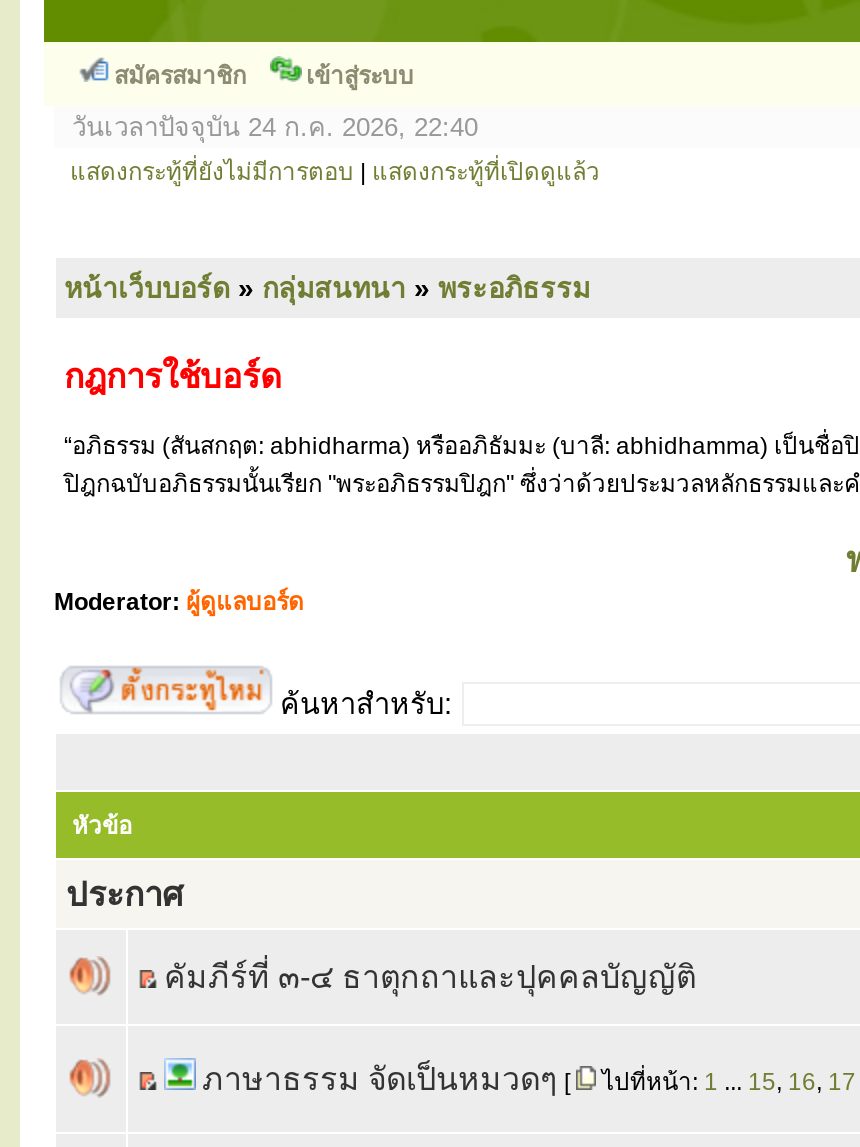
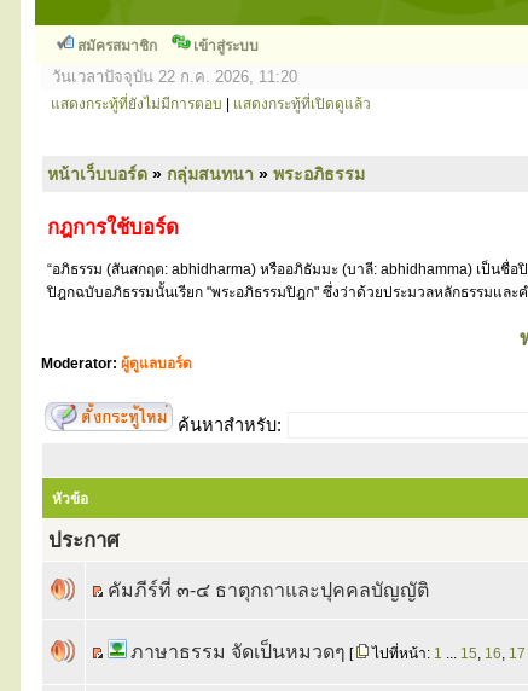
[72,112,494,142] วันเวลาปัจจุบัน 24 ก.ค. 2026, 22:40 -> [52,68,307,86] วันเวลาปัจจุบัน 22 ก.ค. 2026, 11:20

